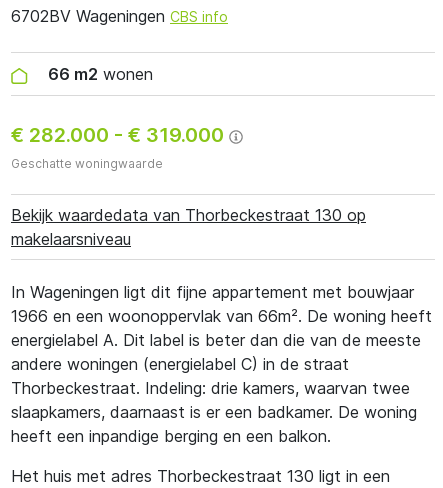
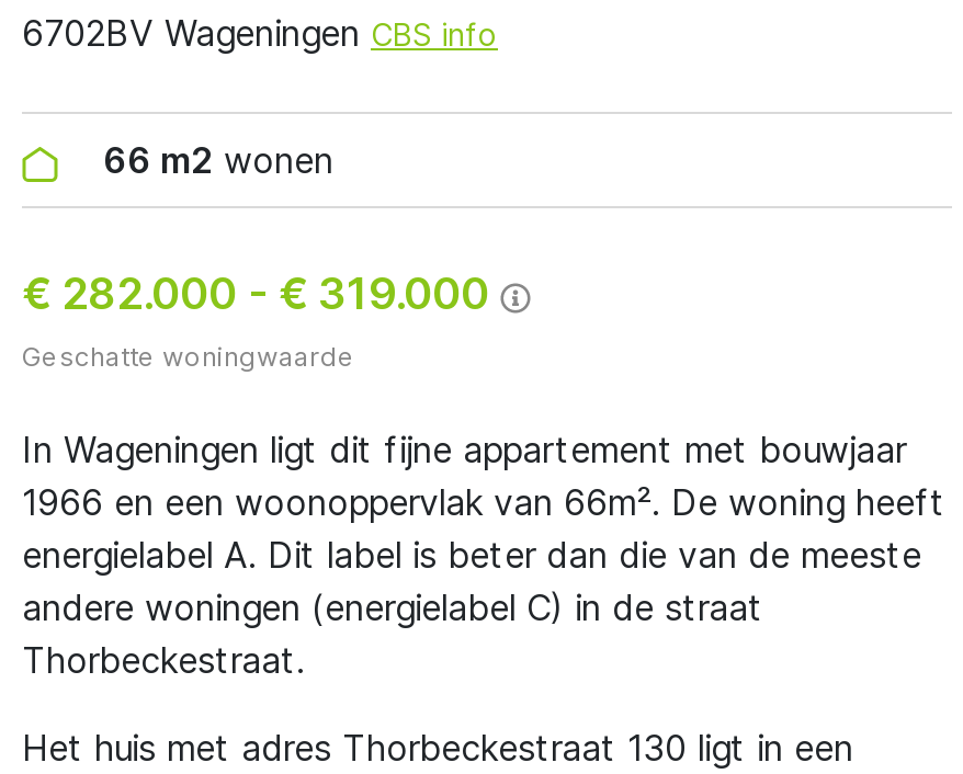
[11,205,366,249] Bekijk waardedata van Thorbeckestraat 130 op | makelaarsniveau -> none
[11,378,417,446] Thorbeckestraat. Indeling: drie kamers, waarvan twee | slaapkamers, daarnaast is er een badkamer. De woning | heeft een inpandige berging en een balkon. -> [22,638,305,682] Thorbeckestraat.

